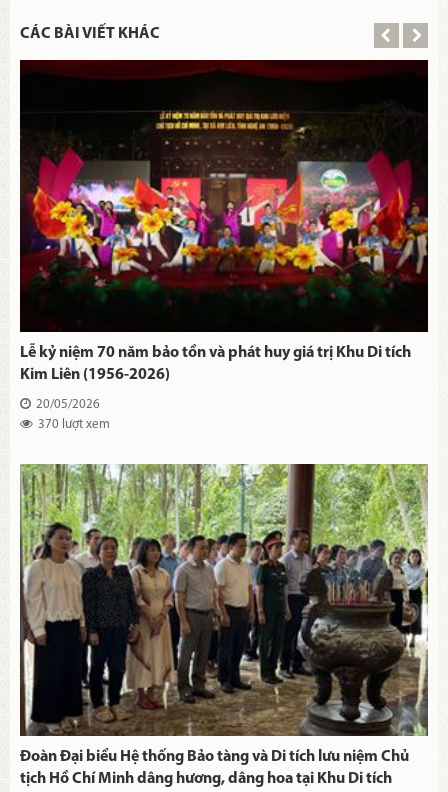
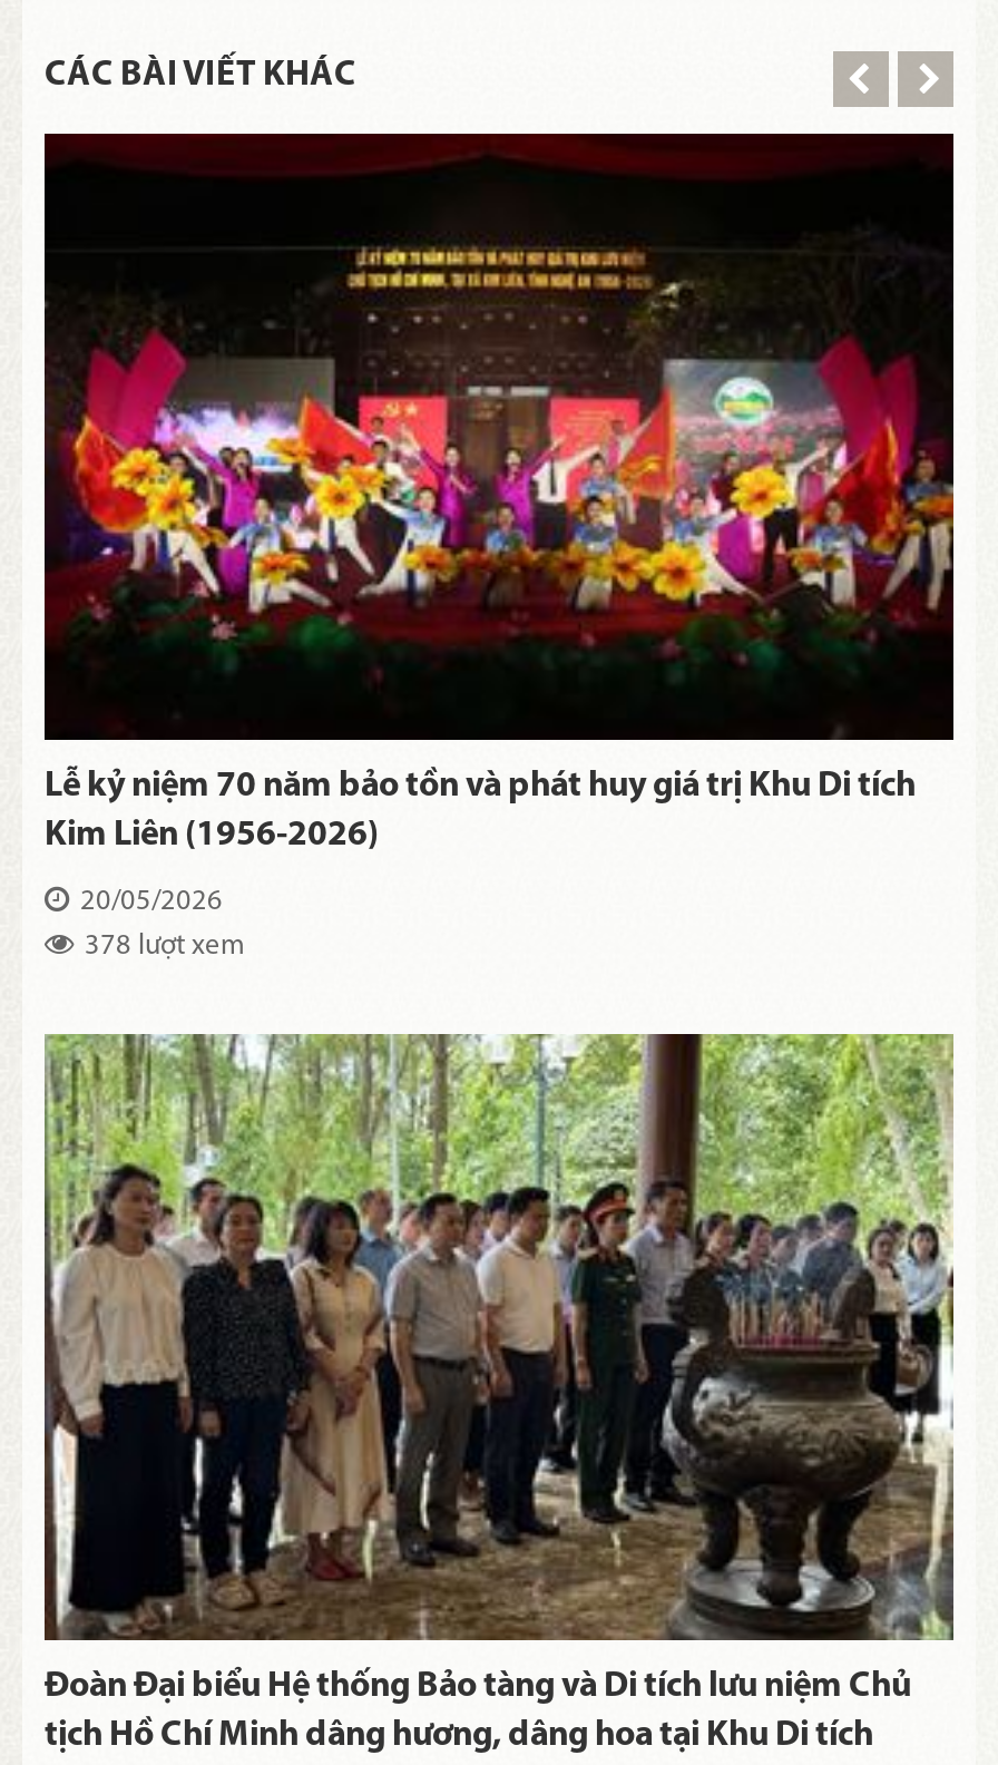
[38,418,110,431] 370 lượt xem -> [85,932,245,961] 378 lượt xem

